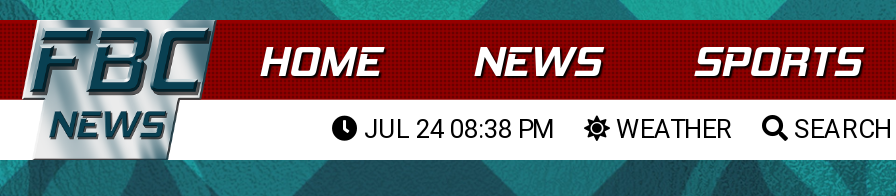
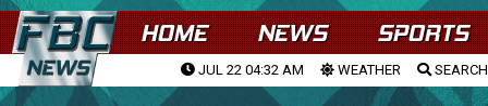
[358,114,892,144] JUL 24 08:38 PM WEATHER SEARCH -> [195,62,488,78] JUL 22 04:32 AM WEATHER SEARCH

